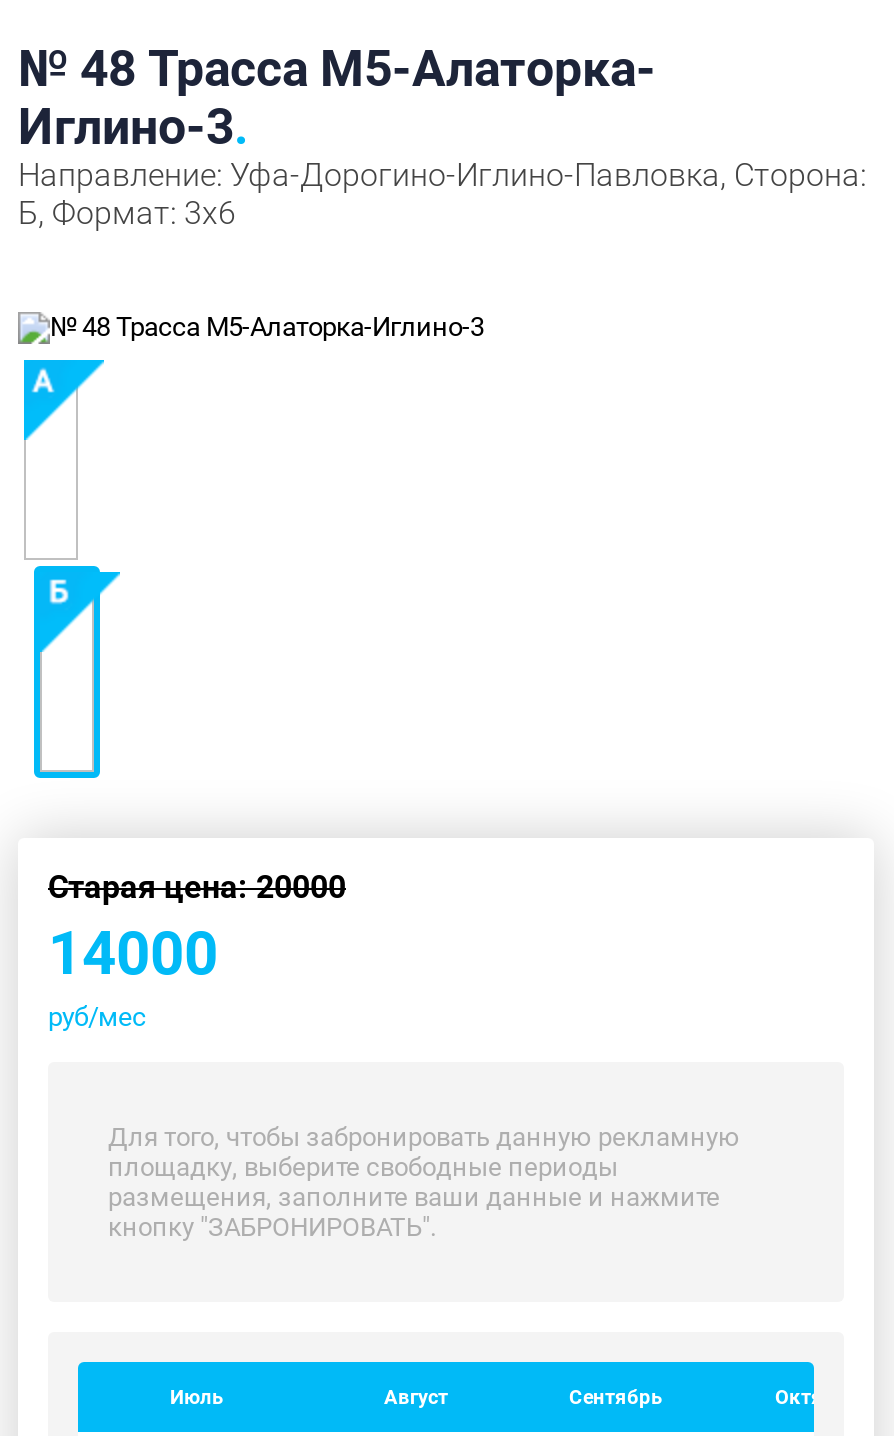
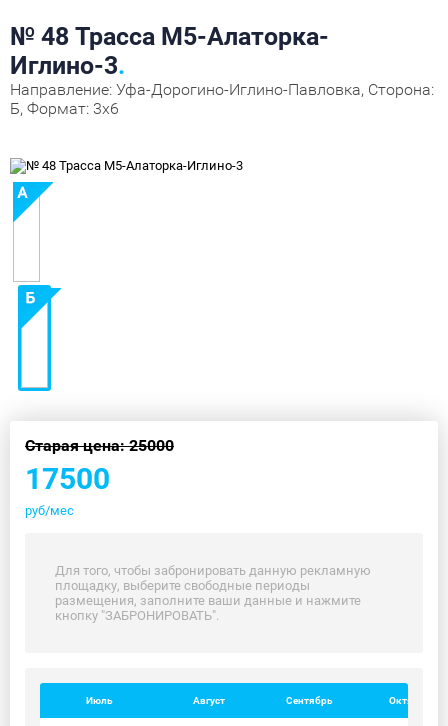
[48,868,346,906] Старая цена: 20000 -> [25,436,174,455] Старая цена: 25000
[48,918,218,988] 14000 -> [25,461,110,496] 17500

